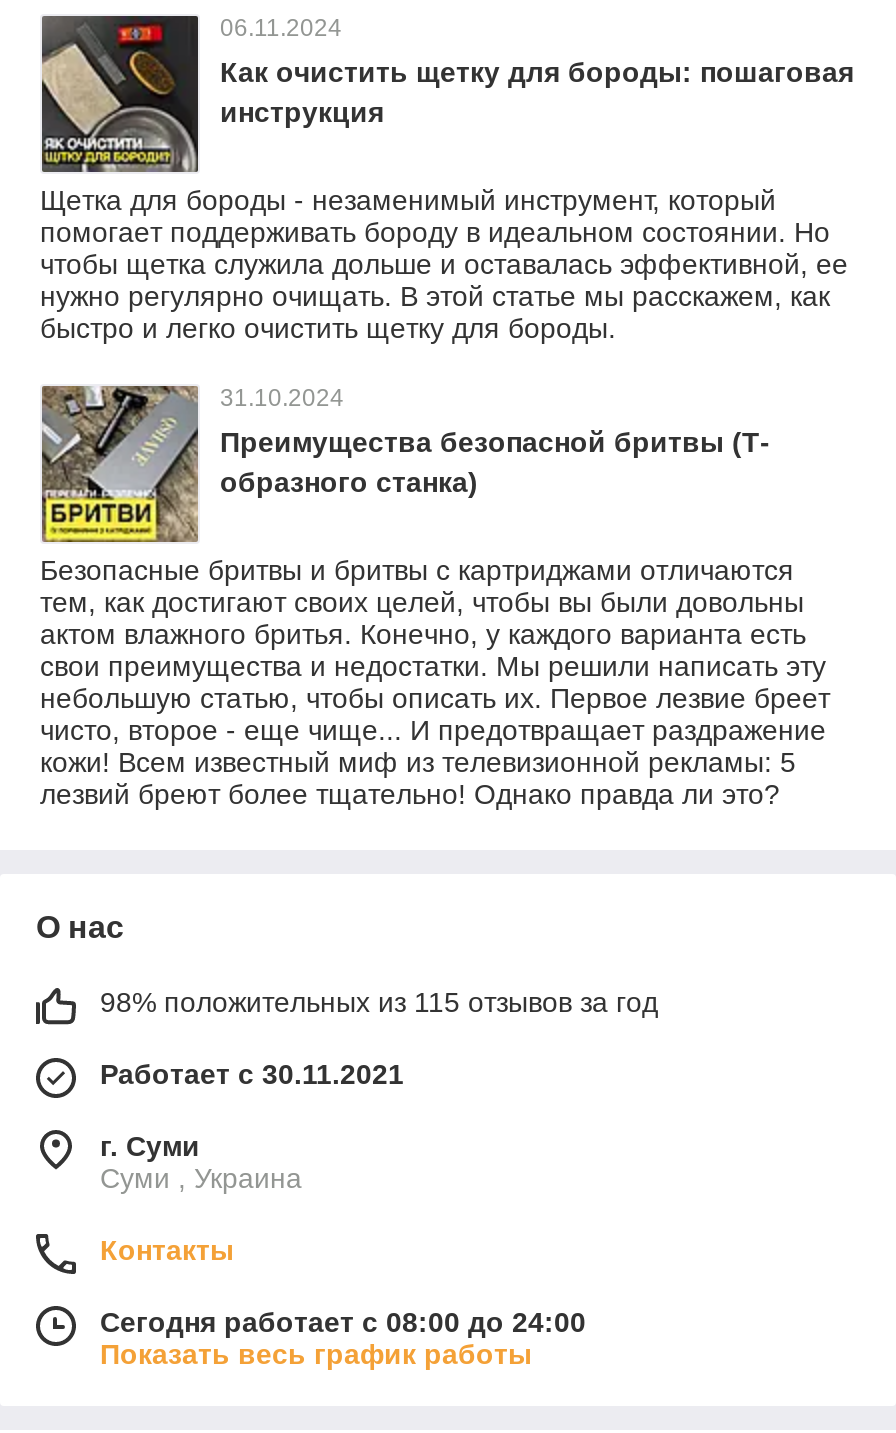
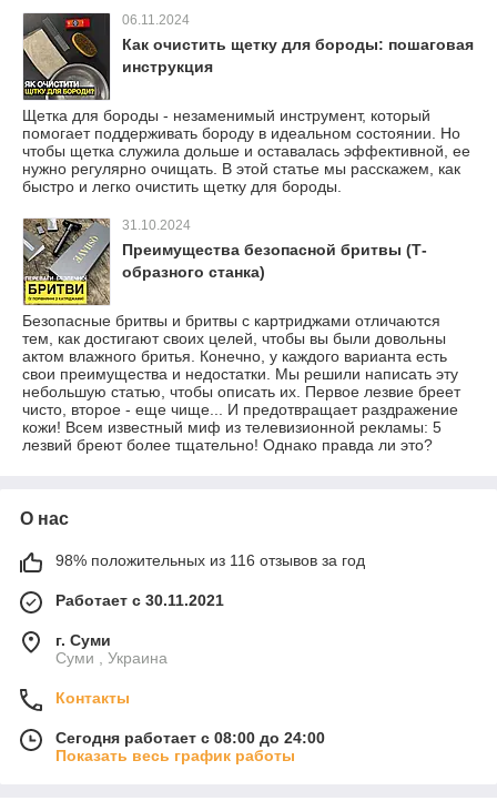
[100,987,658,1019] 98% положительных из 115 отзывов за год -> [55,552,365,570] 98% положительных из 116 отзывов за год

